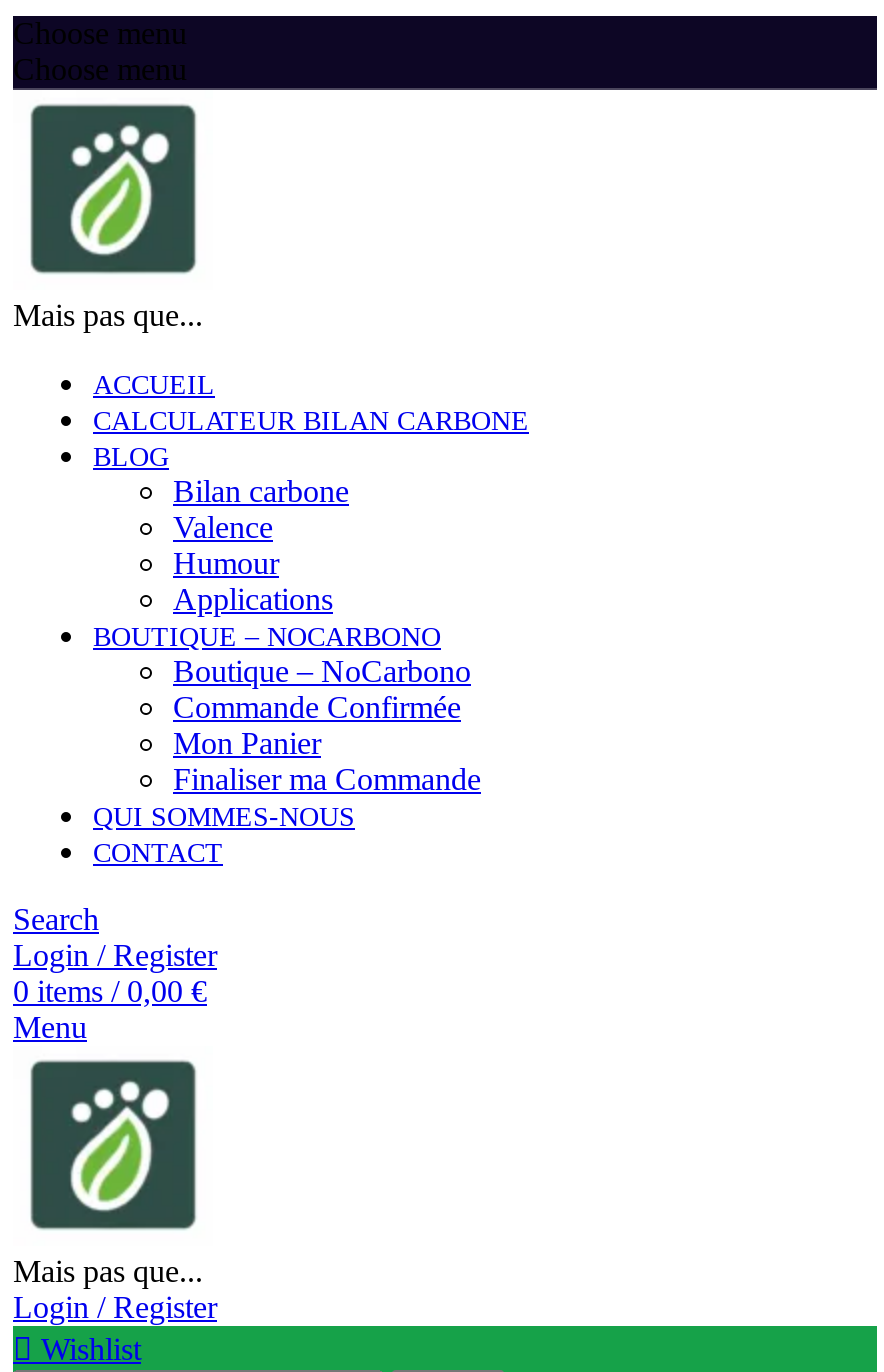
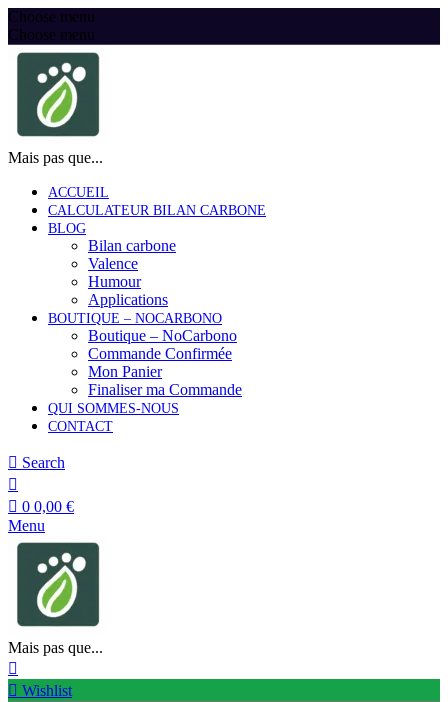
[13,938,217,1008] Login / Register | 0 items / 0,00 € -> [22,498,74,515] 0 0,00 €
[13,1290,217,1324] Login / Register -> none

